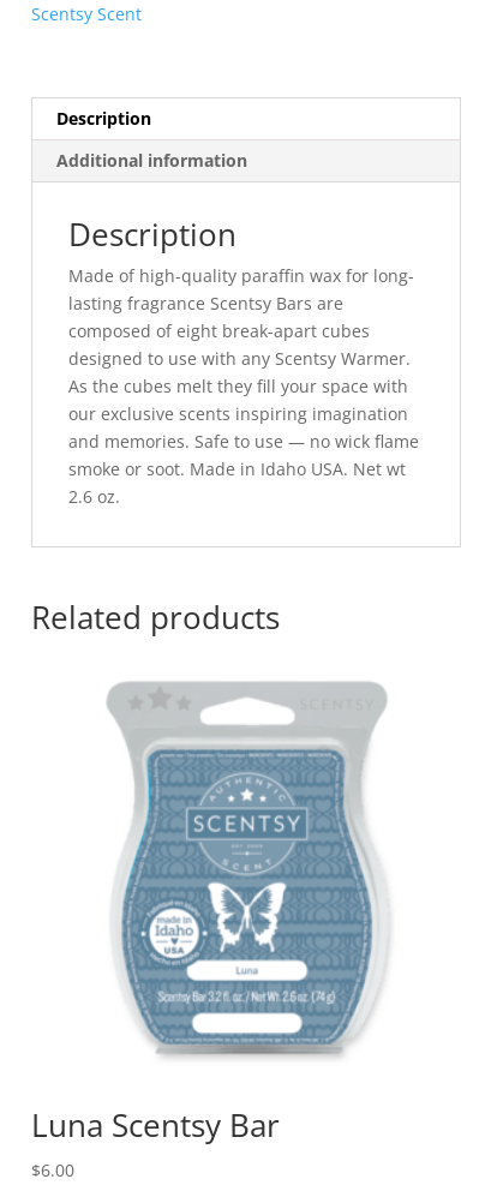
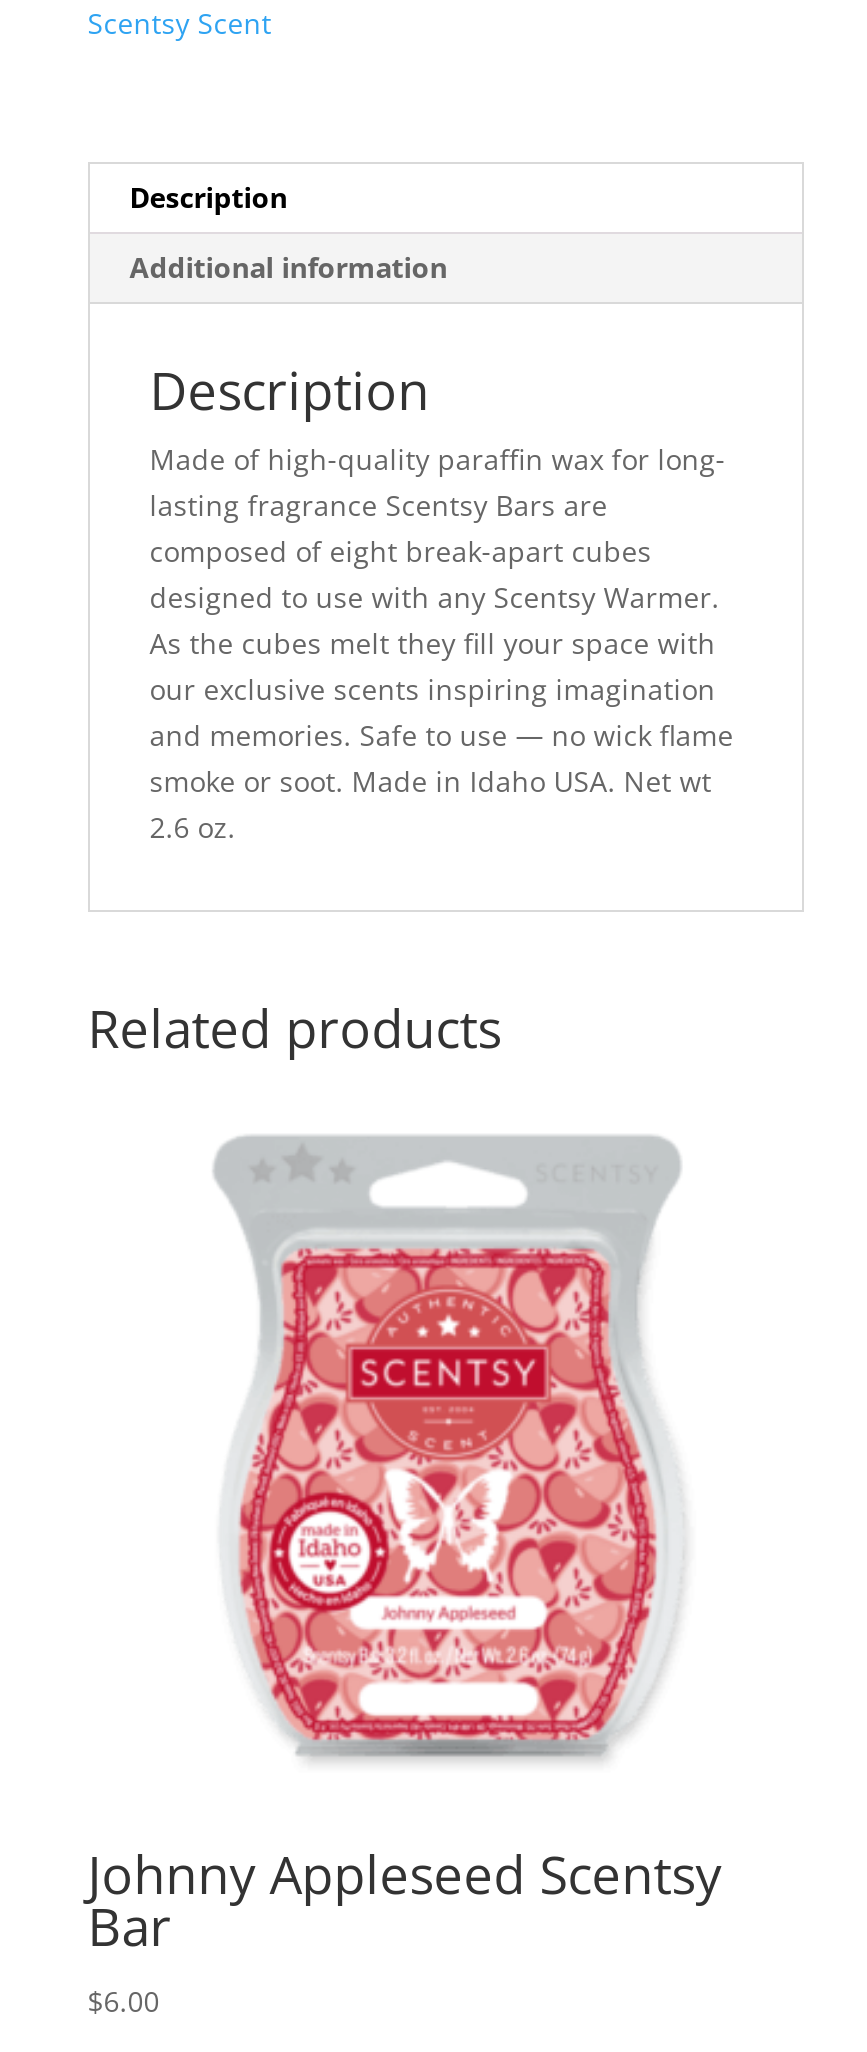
[120,748,373,1046] [image] -> [238,1246,658,1742] [image]
[31,1103,279,1146] Luna Scentsy Bar -> [88,1837,722,1961] Johnny Appleseed Scentsy | Bar

